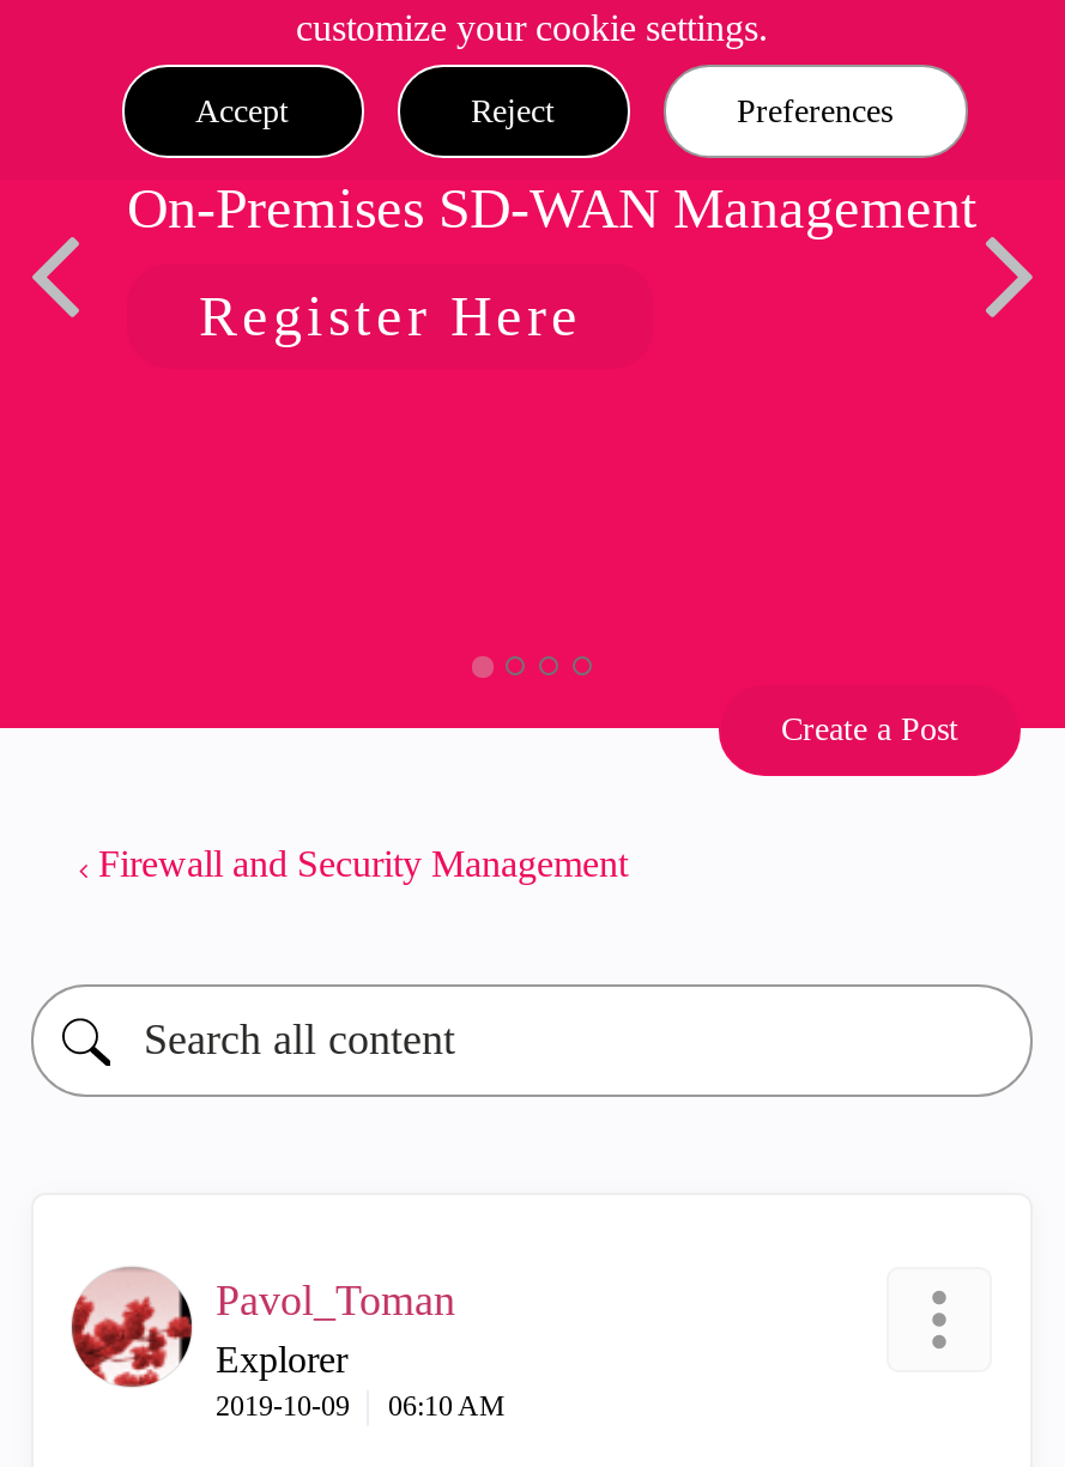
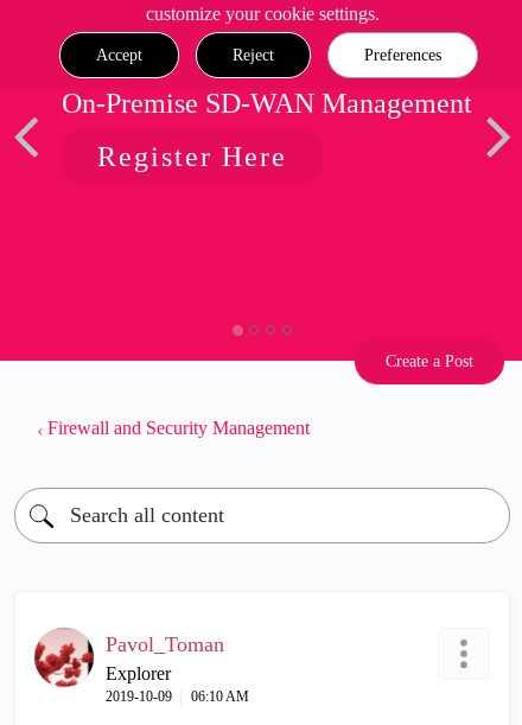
[127,177,978,240] On-Premises SD-WAN Management -> [62,88,472,119] On-Premise SD-WAN Management

